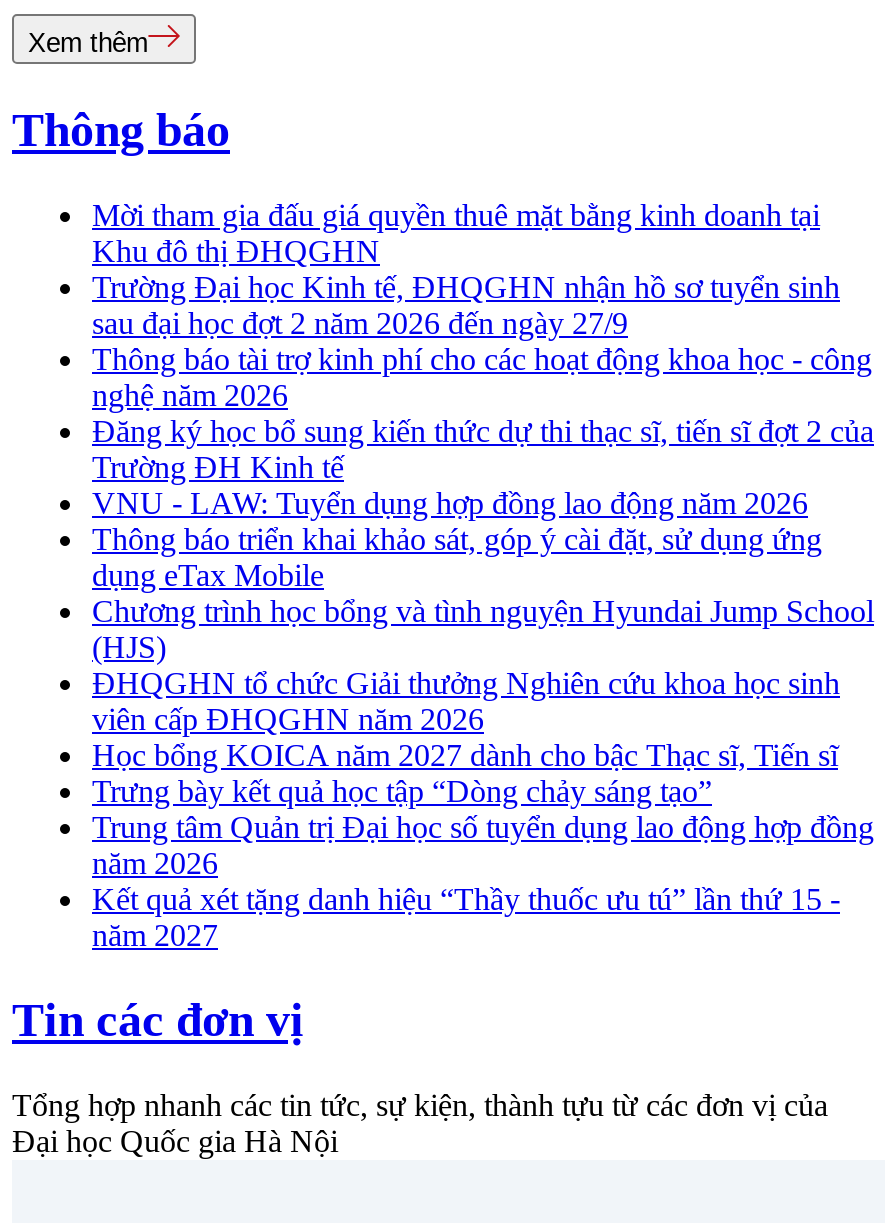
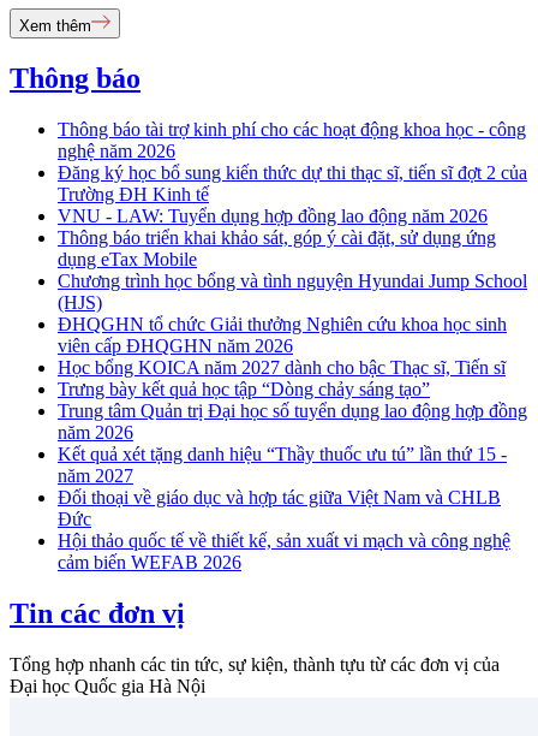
[92,198,840,340] Mời tham gia đấu giá quyền thuê mặt bằng kinh doanh tại | Khu đô thị ĐHQGHN | Trường Đại học Kinh tế, ĐHQGHN nhận hồ sơ tuyển sinh | sau đại học đợt 2 năm 2026 đến ngày 27/9 -> none
moved [92,342,874,952] -> [58,119,527,486]: Thông báo tài trợ kinh phí cho các hoạt động khoa học - công | nghệ năm 2026 | Đăng ký học bổ sung kiến thức dự thi thạc sĩ, tiến sĩ đợt 2 của | ... | Kết quả xét tặng danh hiệu “Thầy thuốc ưu tú” lần thứ 15 - | năm 2027
none -> [58,487,510,573] Đối thoại về giáo dục và hợp tác giữa Việt Nam và CHLB | Đức | Hội thảo quốc tế về thiết kế, sản xuất vi mạch và công nghệ | cảm biến WEFAB 2026

